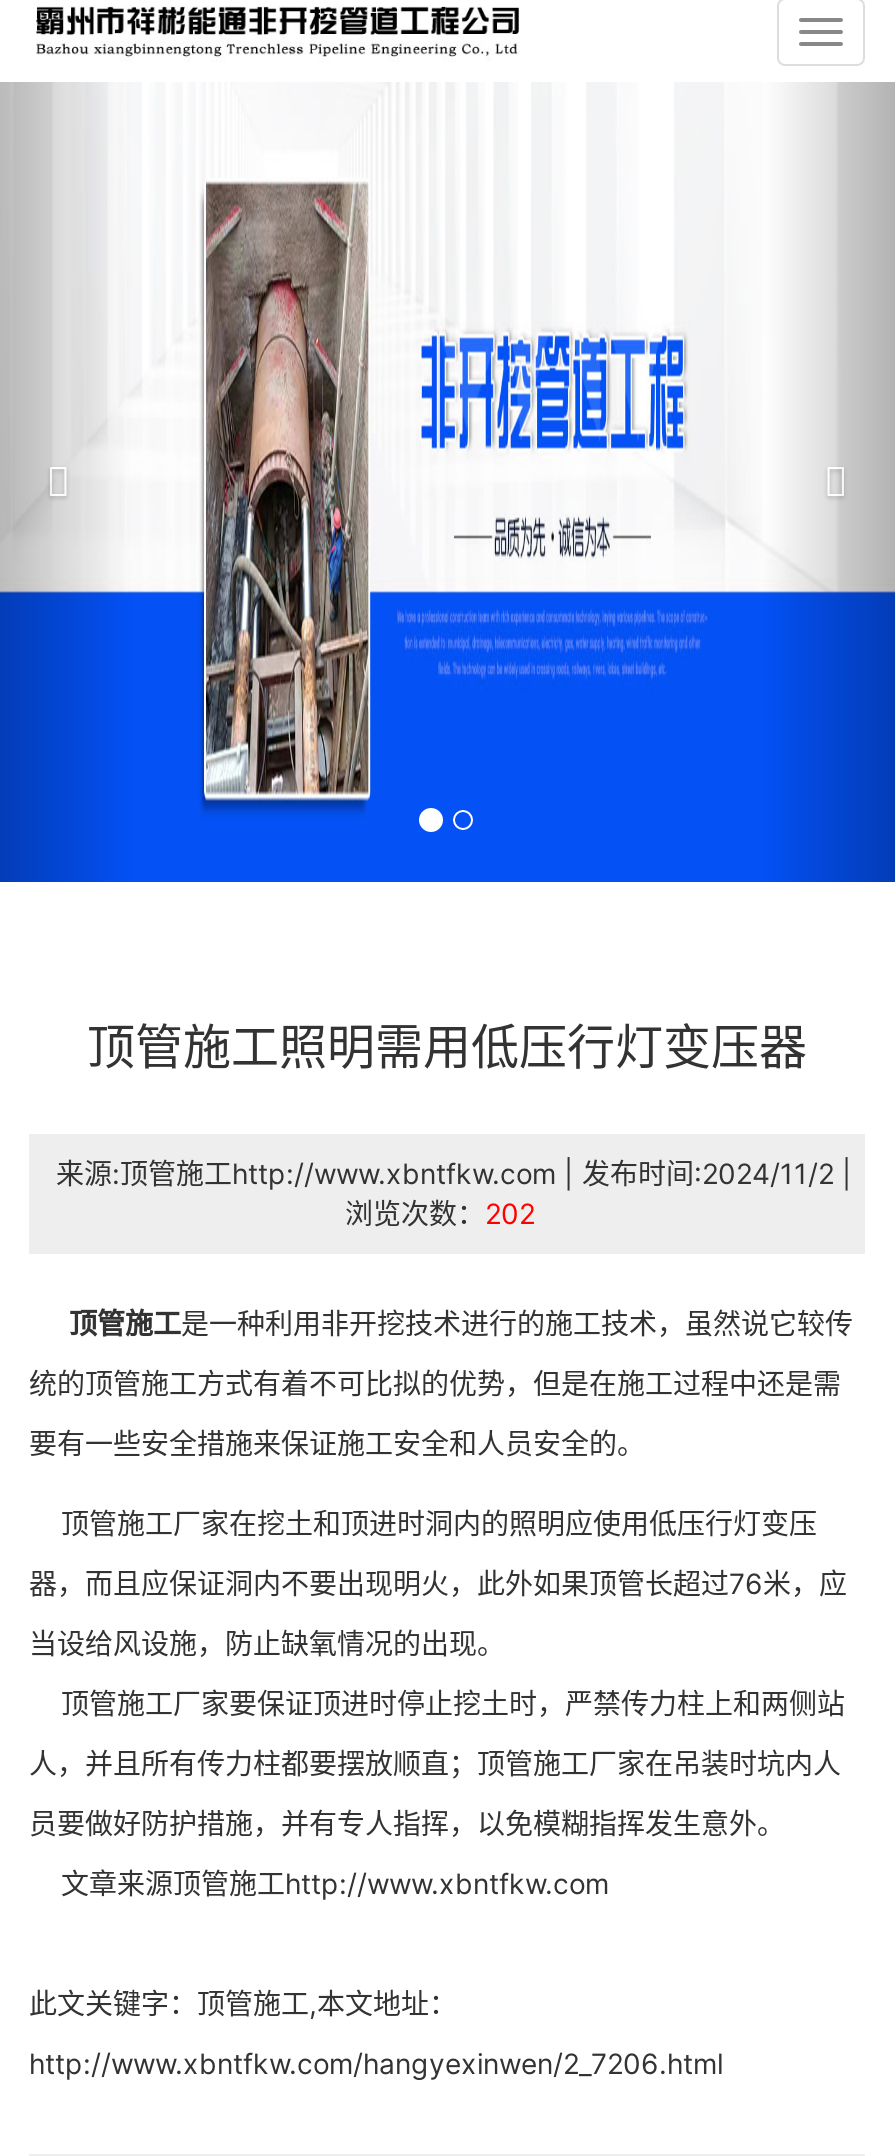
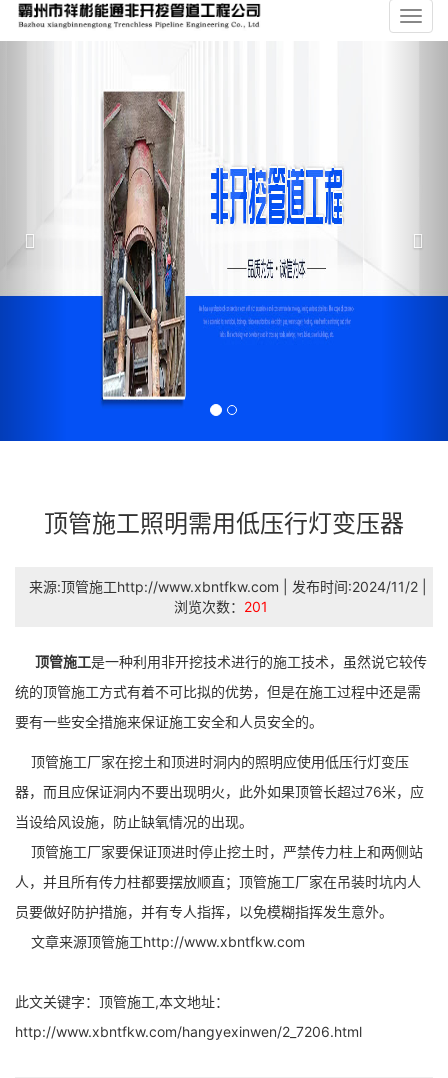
[345,1196,535,1230] 浏览次数：202 -> [173,598,267,615] 浏览次数：201

